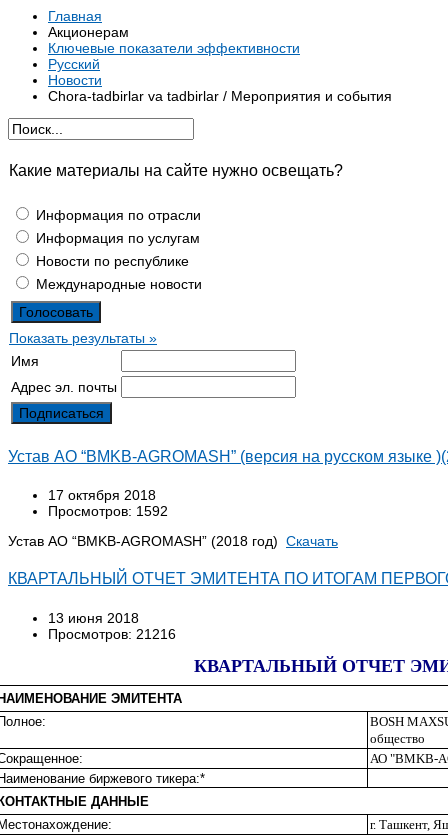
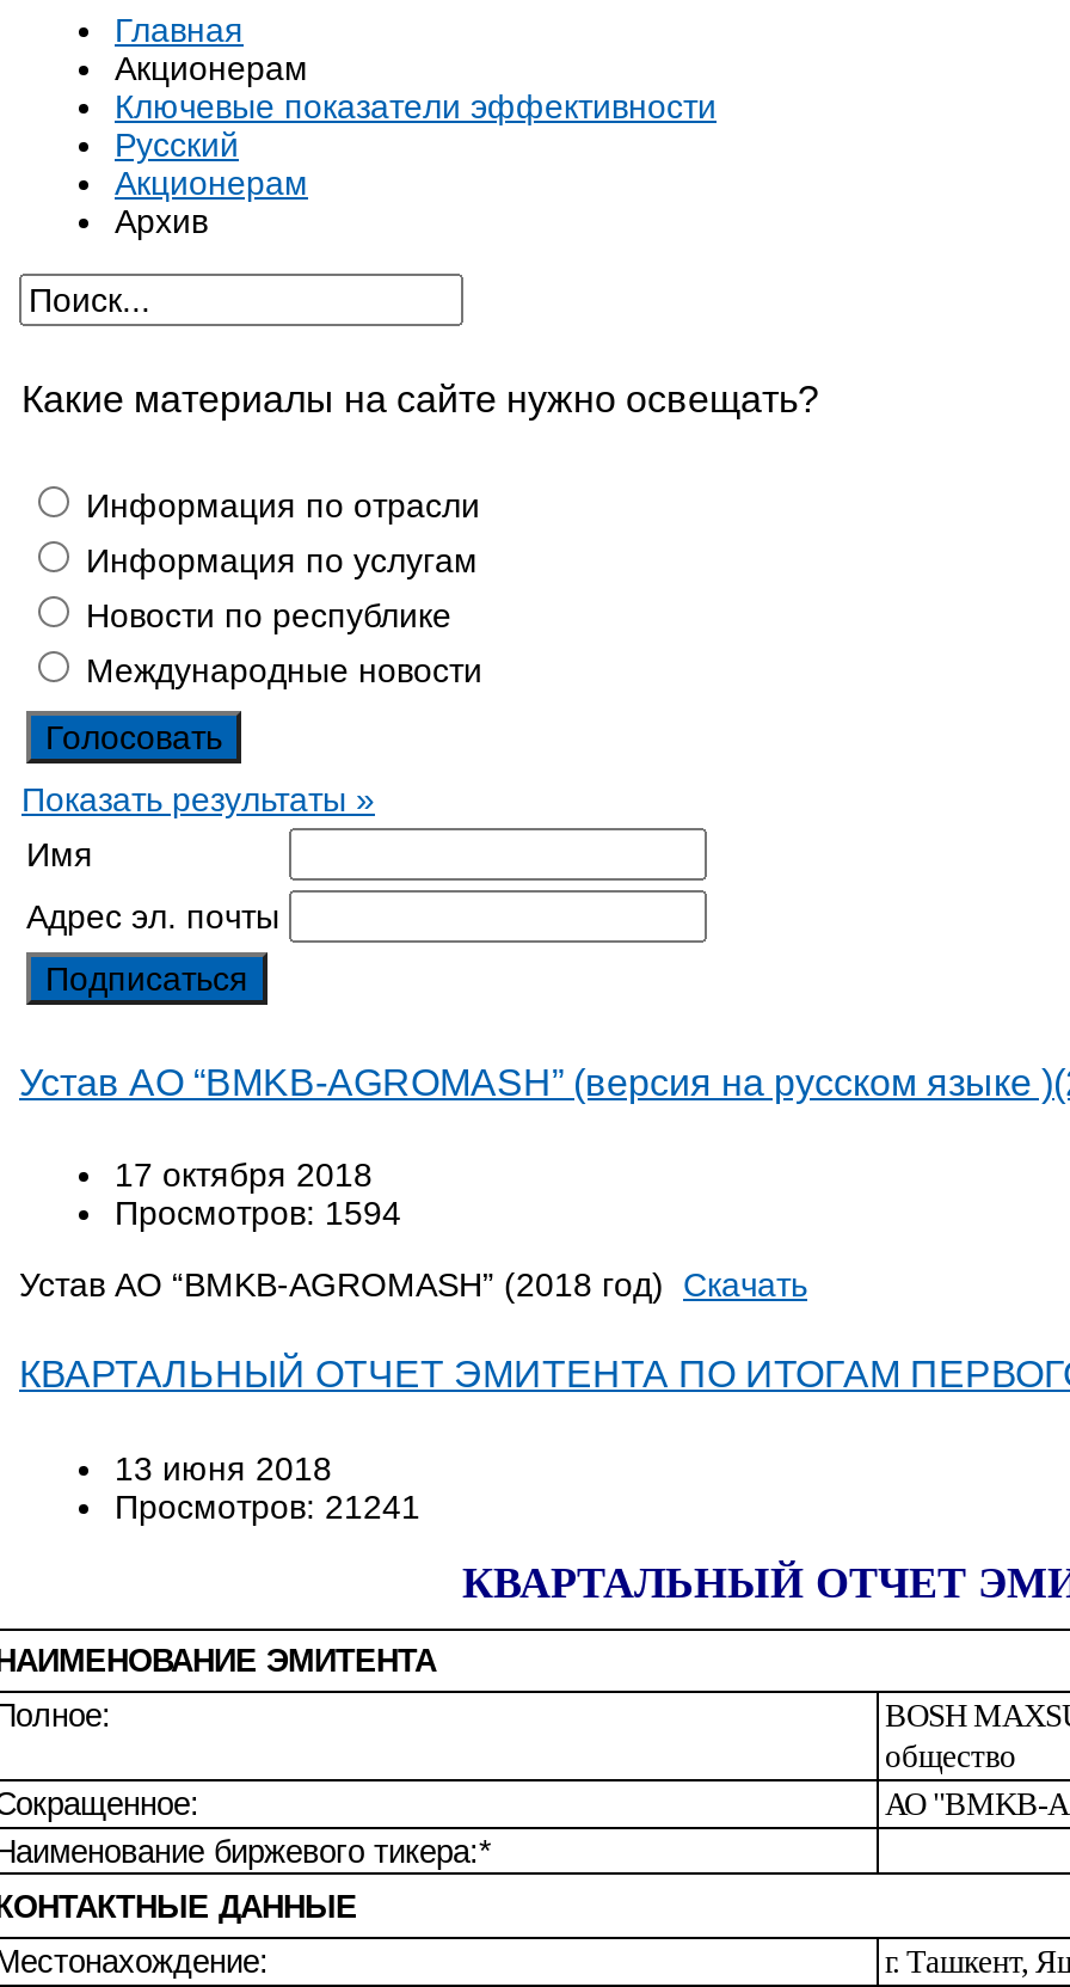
[48,72,392,104] Новости | Chora-tadbirlar va tadbirlar / Мероприятия и события -> [115,164,308,240] Акционерам | Архив
[48,503,168,519] Просмотров: 1592 -> [115,1194,401,1232] Просмотров: 1594
[48,626,176,642] Просмотров: 21216 -> [115,1487,420,1525] Просмотров: 21241

